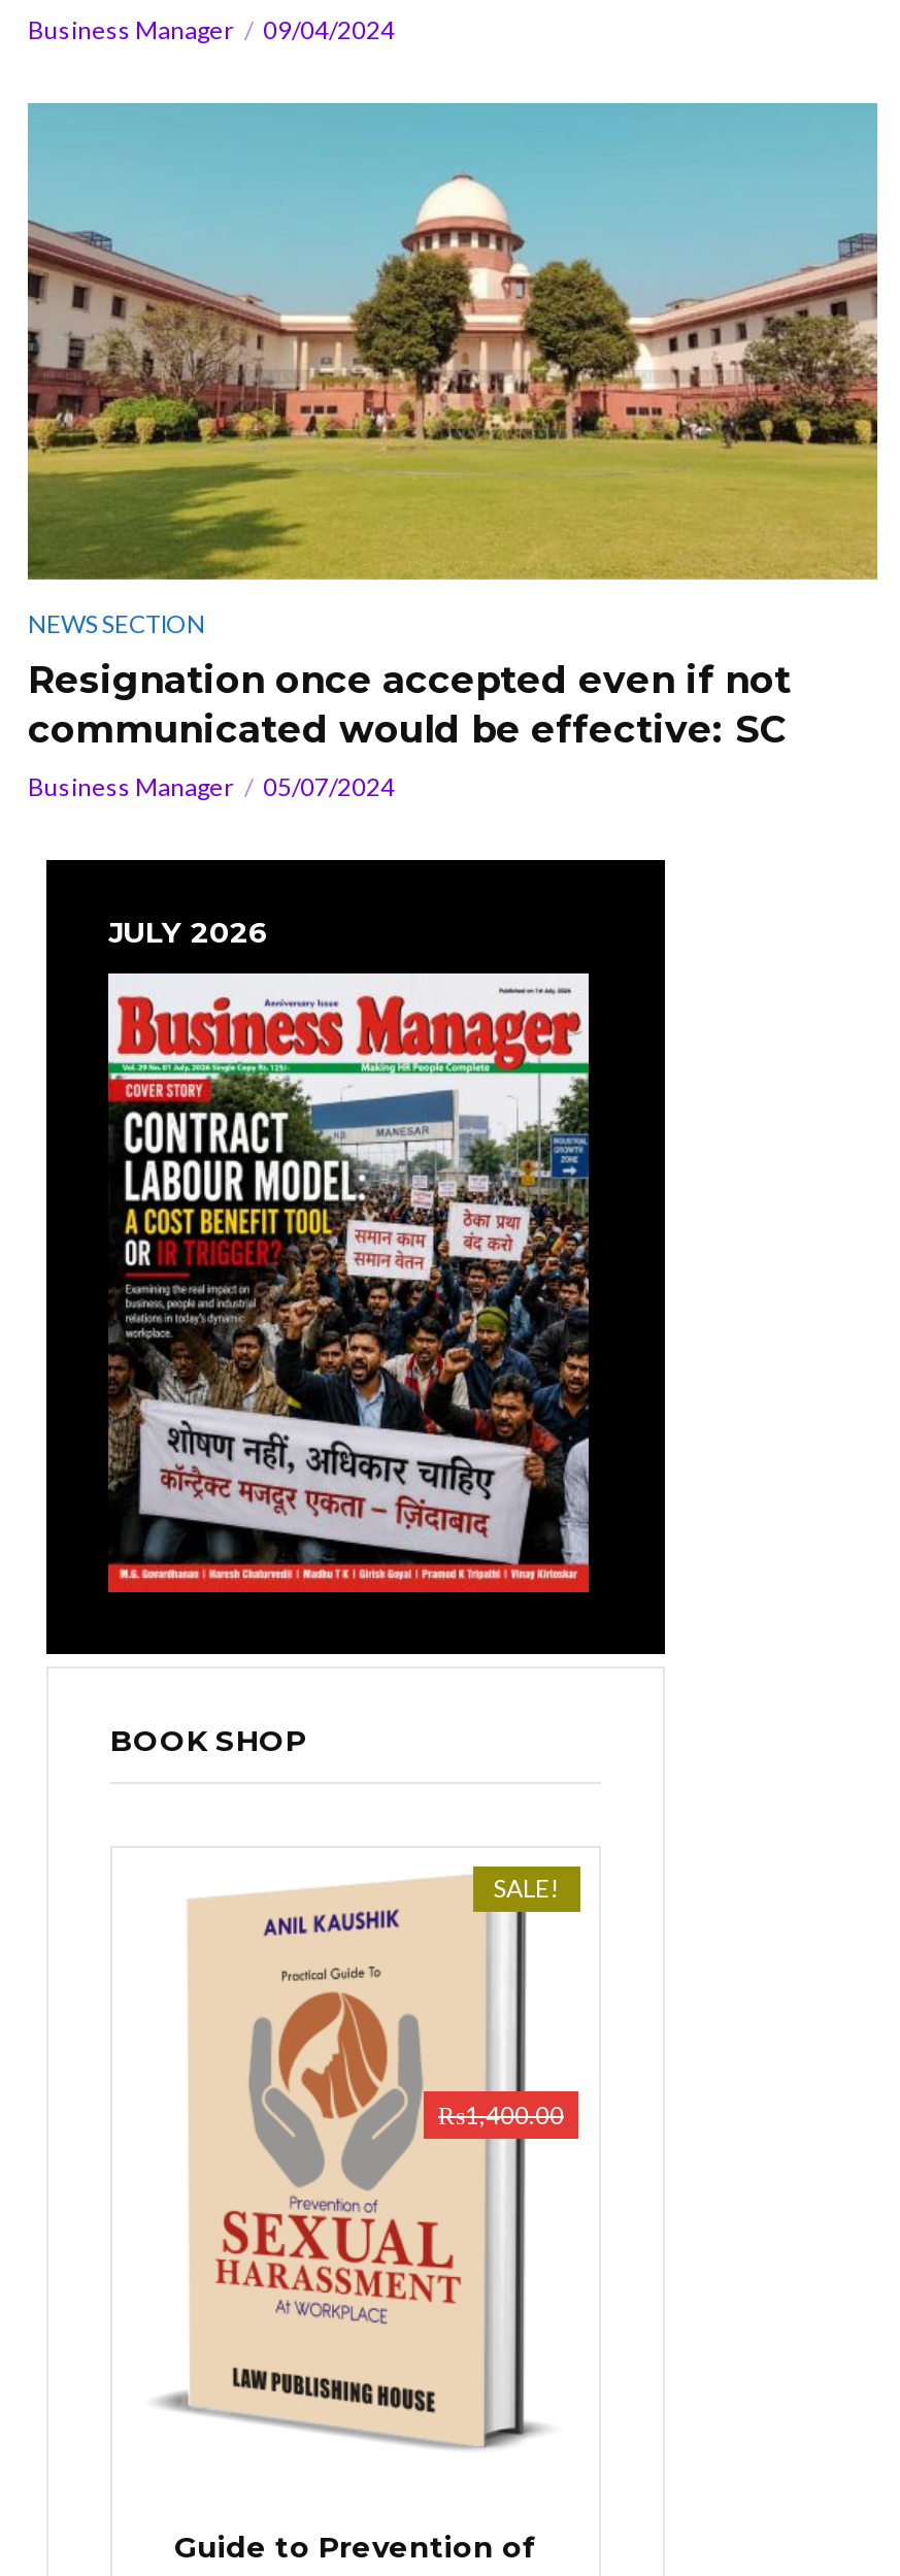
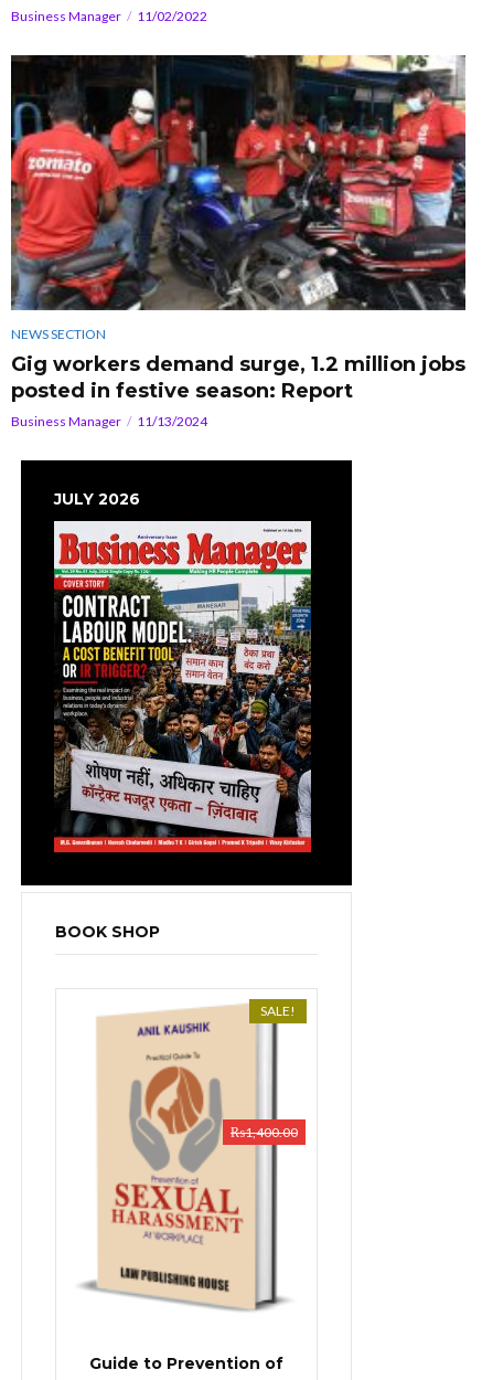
[28,13,395,44] Business Manager 09/04/2024 -> [11,8,207,24] Business Manager 11/02/2022
[26,102,879,753] [image] | Resignation once accepted even if not | communicated would be effective: SC -> [10,54,467,403] [image] | Gig workers demand surge, 1.2 million jobs | posted in festive season: Report
[28,772,395,803] Business Manager 05/07/2024 -> [11,413,207,430] Business Manager 11/13/2024

